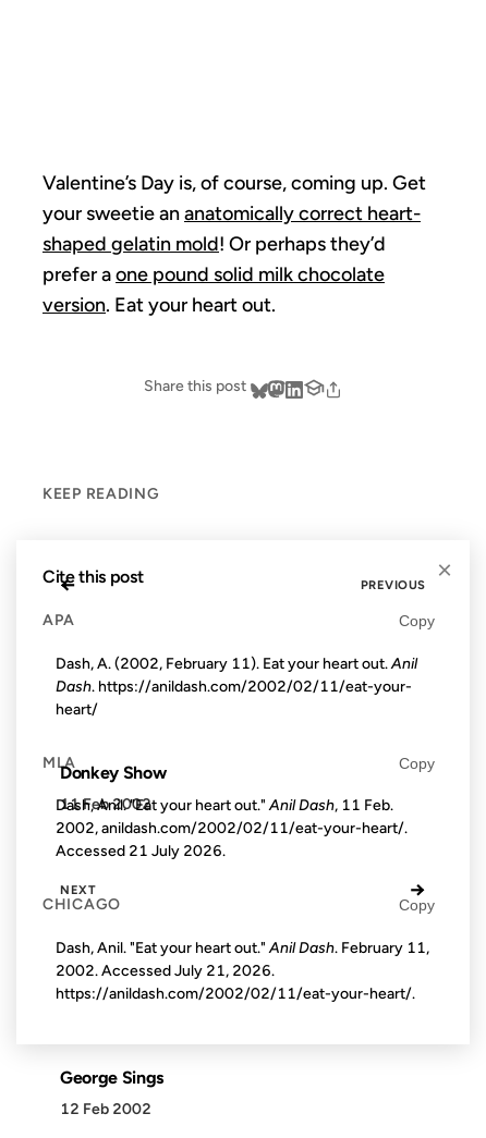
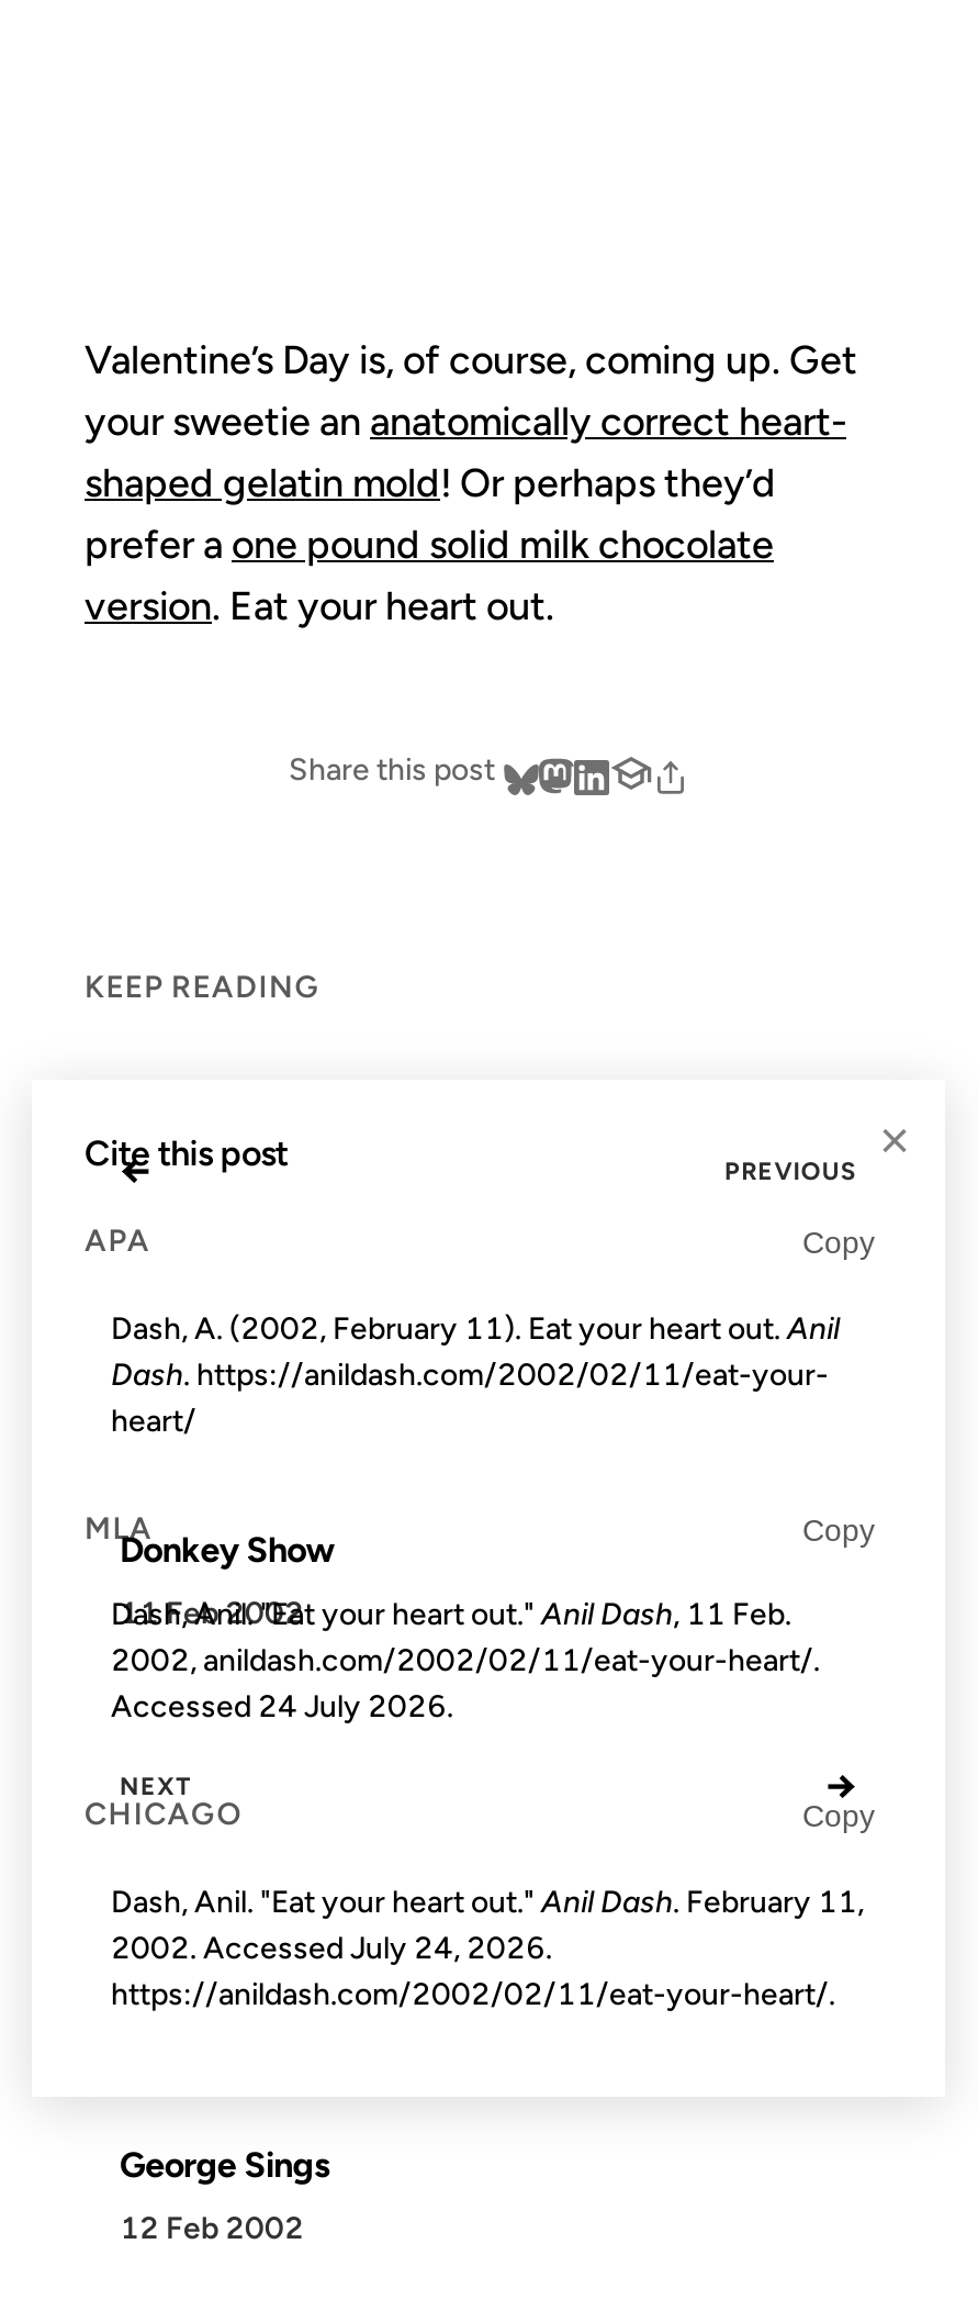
[56,842,226,860] Accessed 21 July 2026. -> [111,1689,453,1726] Accessed 24 July 2026.
[56,961,275,979] 2002. Accessed July 21, 2026. -> [111,1930,552,1967] 2002. Accessed July 24, 2026.

